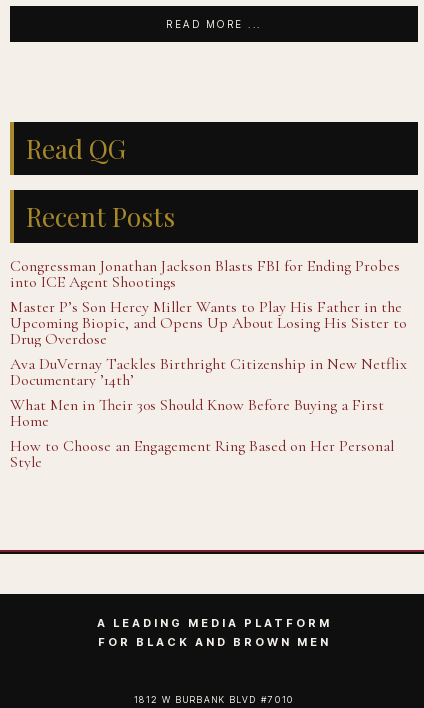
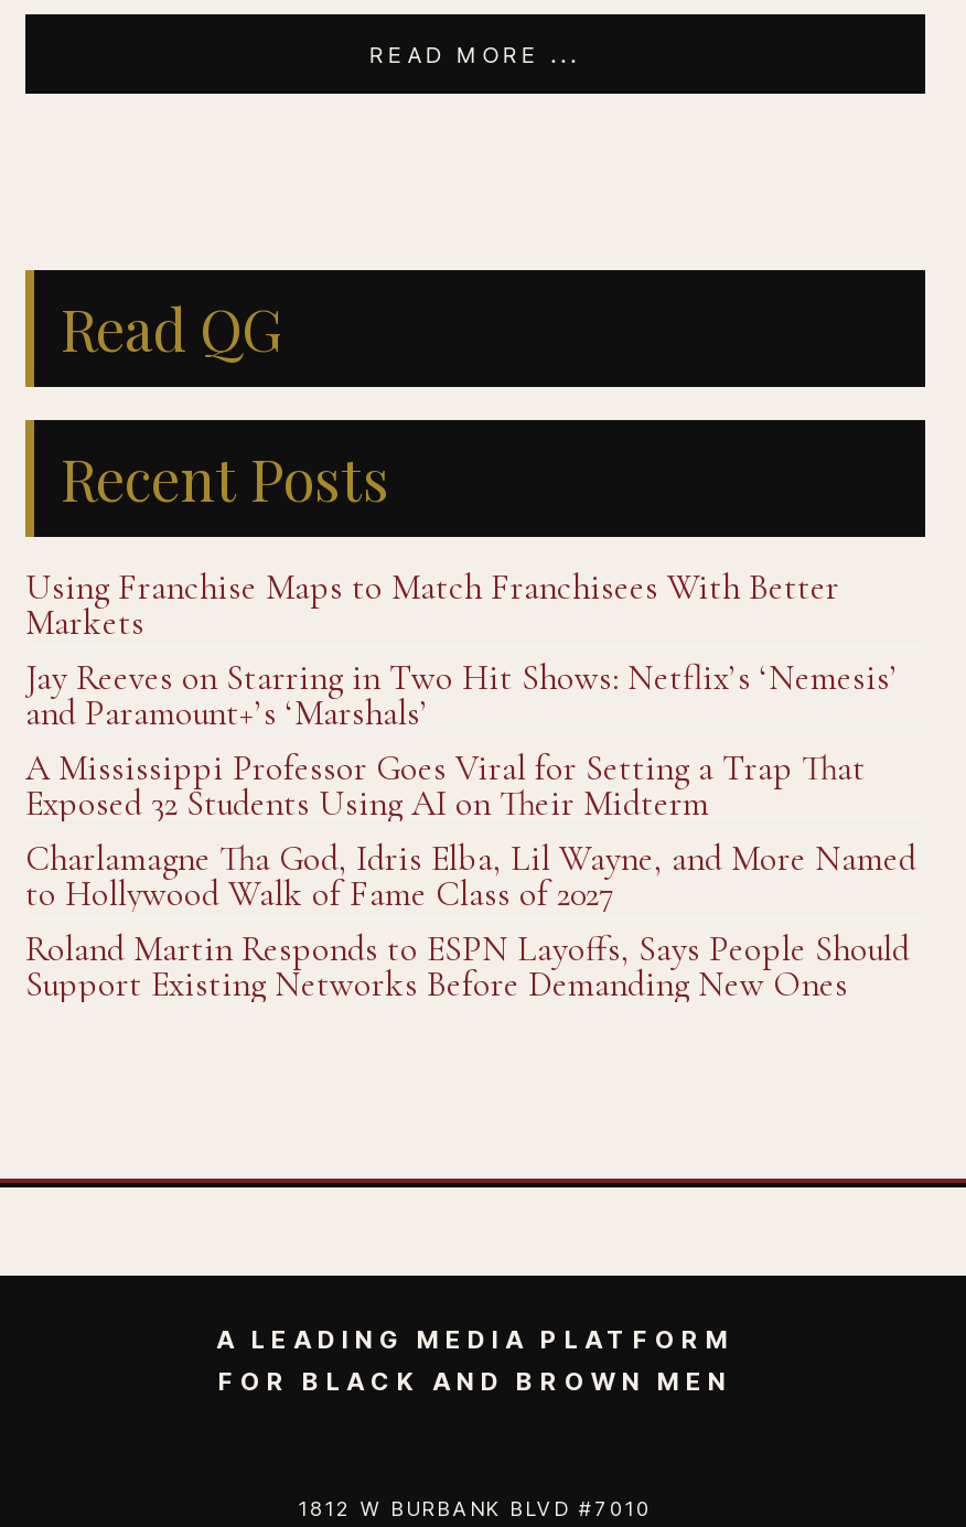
[10,256,407,472] Congressman Jonathan Jackson Blasts FBI for Ending Probes | into ICE Agent Shootings | Master P’s Son Hercy Miller Wants to Play His Father in the | Upcoming Biopic, and Opens Up About Losing His Sister to | Drug Overdose | Ava DuVernay Tackles Birthright Citizenship in New Netflix | Documentary ’14th’ | What Men in Their 30s Should Know Before Buying a First | Home | How to Choose an Engagement Ring Based on Her Personal | Style -> [25,566,916,1007] Using Franchise Maps to Match Franchisees With Better | Markets | Jay Reeves on Starring in Two Hit Shows: Netflix’s ‘Nemesis’ | and Paramount+’s ‘Marshals’ | A Mississippi Professor Goes Viral for Setting a Trap That | Exposed 32 Students Using AI on Their Midterm | Charlamagne Tha God, Idris Elba, Lil Wayne, and More Named | to Hollywood Walk of Fame Class of 2027 | Roland Martin Responds to ESPN Layoffs, Says People Should | Support Existing Networks Before Demanding New Ones

